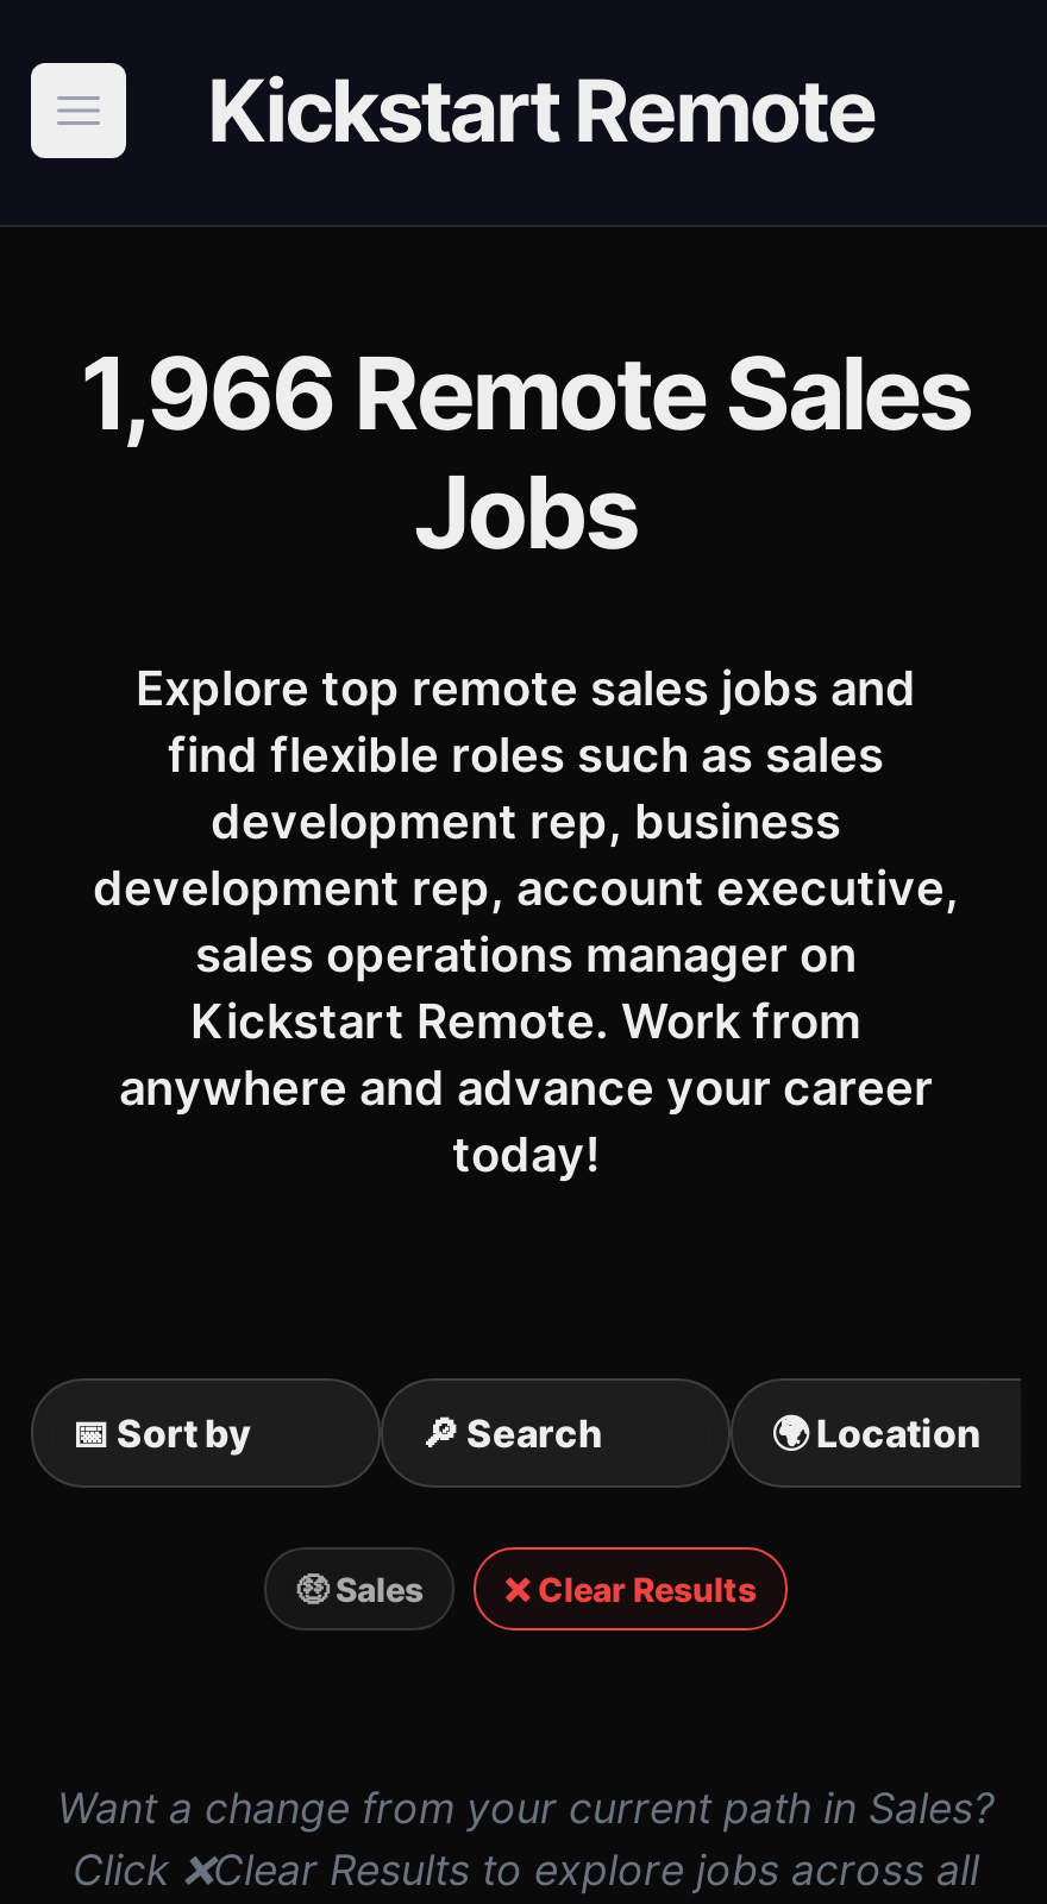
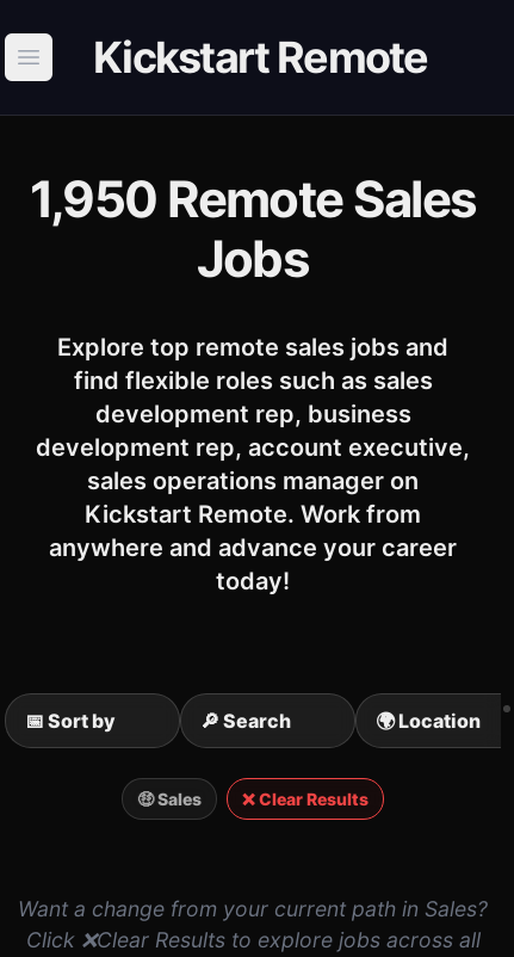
[80,331,971,453] 1,966 Remote Sales -> [30,168,476,229] 1,950 Remote Sales

